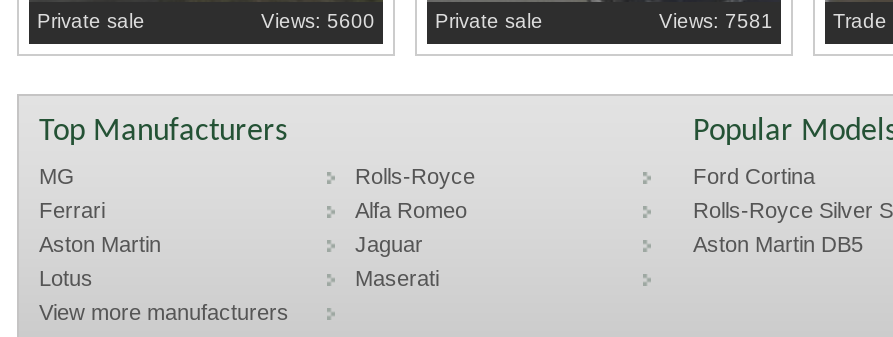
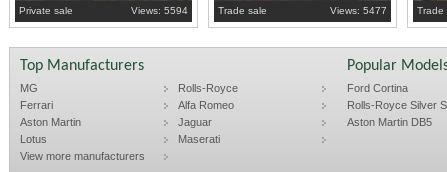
[261,10,375,32] Views: 5600 -> [131,5,188,16] Views: 5594
[435,10,773,32] Private sale | Views: 7581 -> [218,5,387,16] Trade sale | Views: 5477

